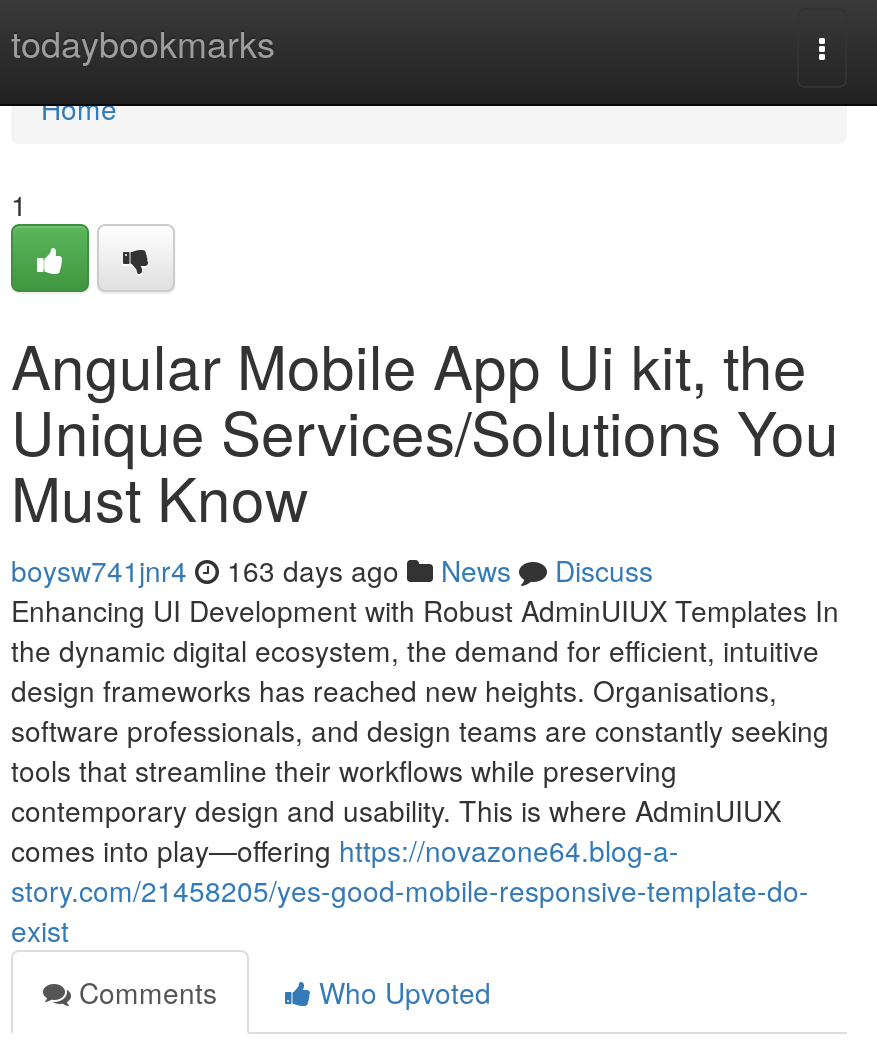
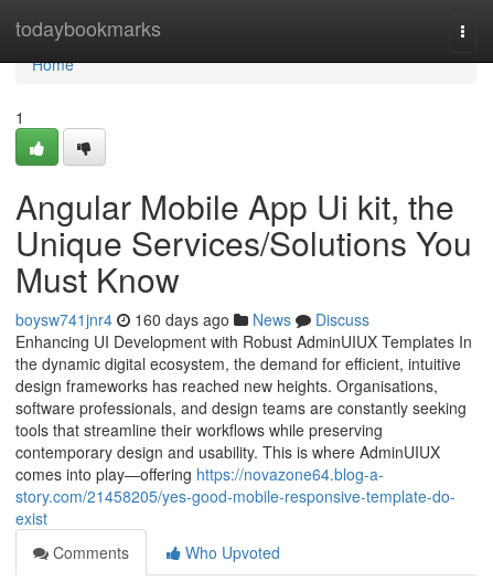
[11,550,653,590] boysw741jnr4 163 days ago News Discuss -> [15,308,369,330] boysw741jnr4 160 days ago News Discuss

